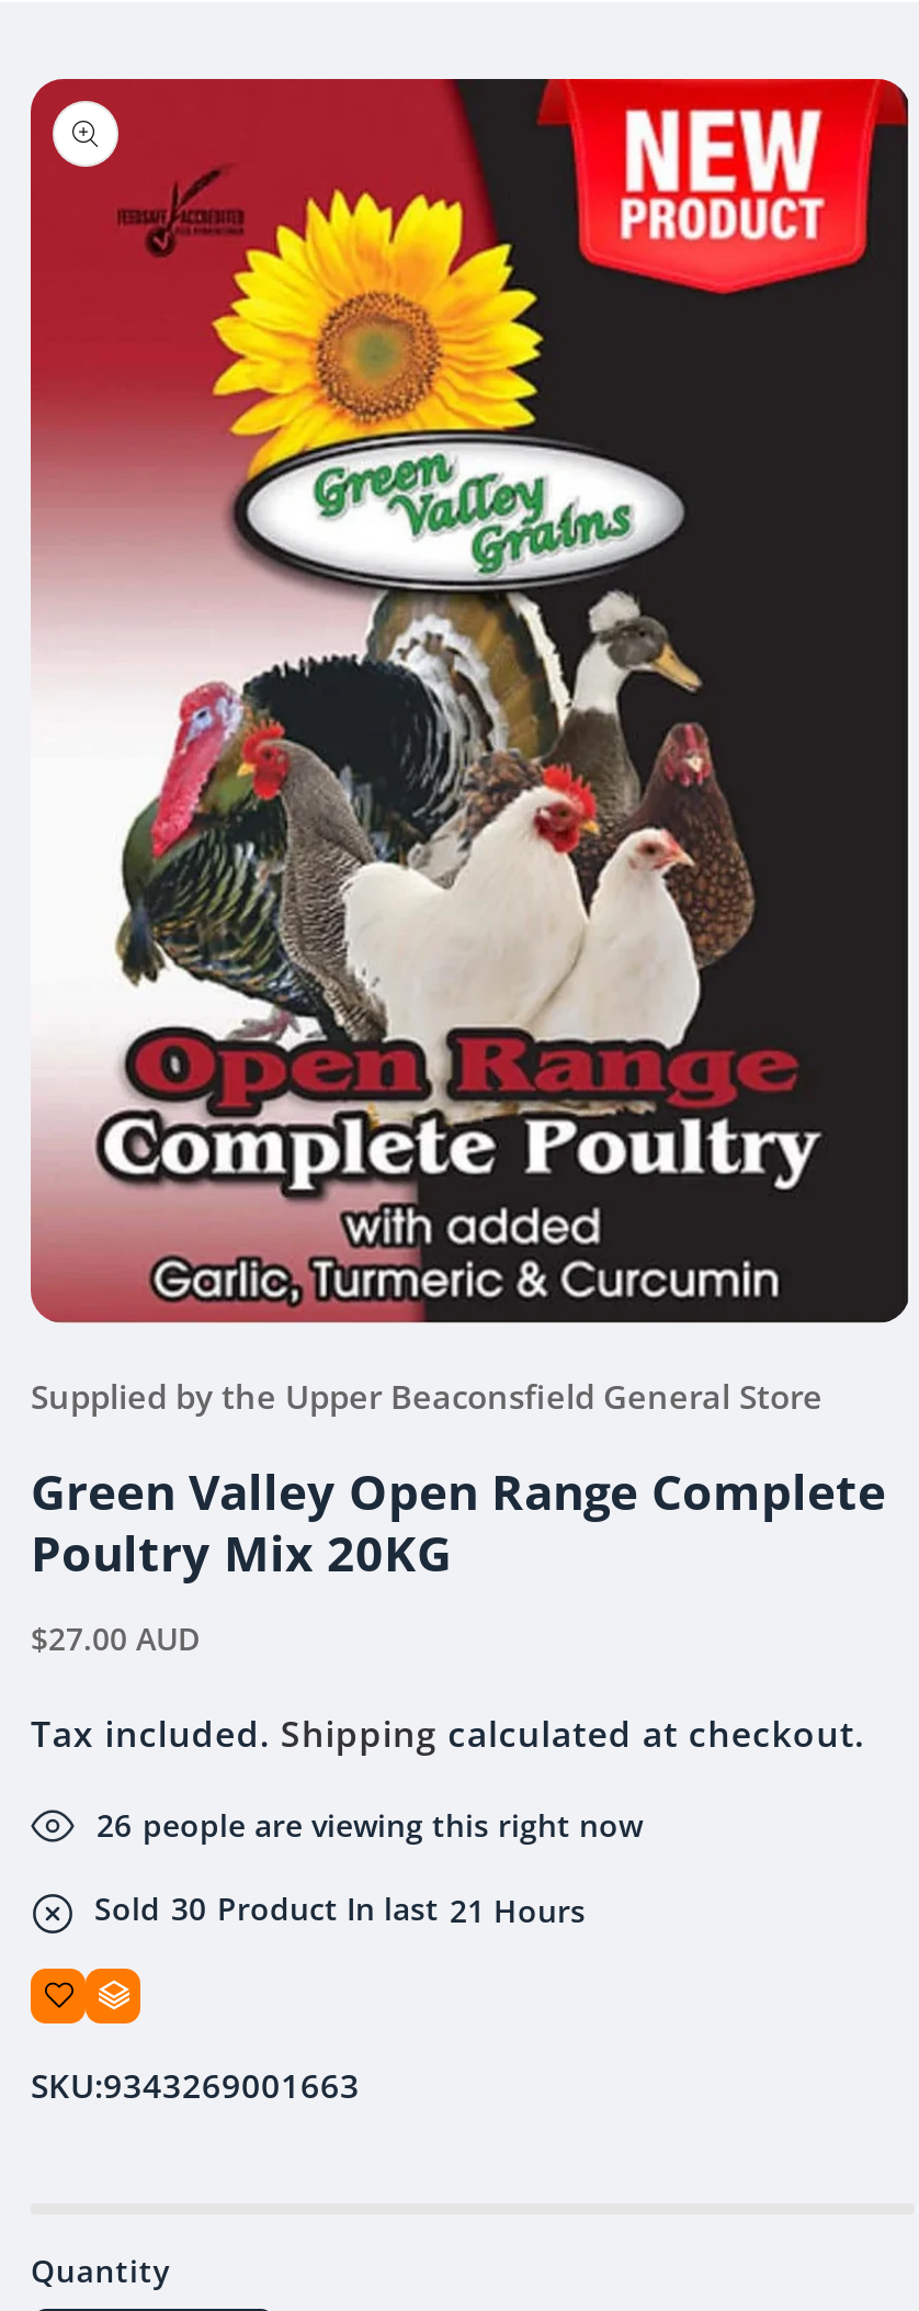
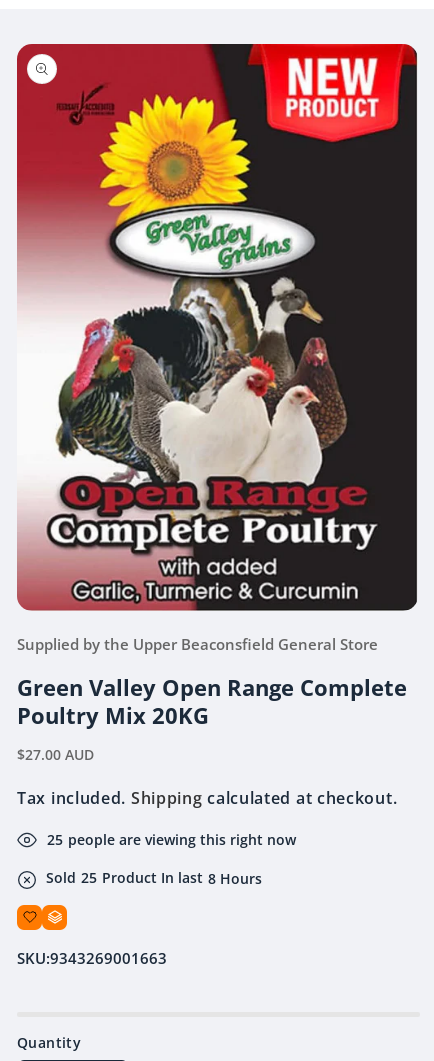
[97,1805,643,1847] 26 people are viewing this right now -> [47,830,296,849] 25 people are viewing this right now
[94,1888,586,1931] Sold 30 Product In last 21 Hours -> [46,868,262,888] Sold 25 Product In last 8 Hours

